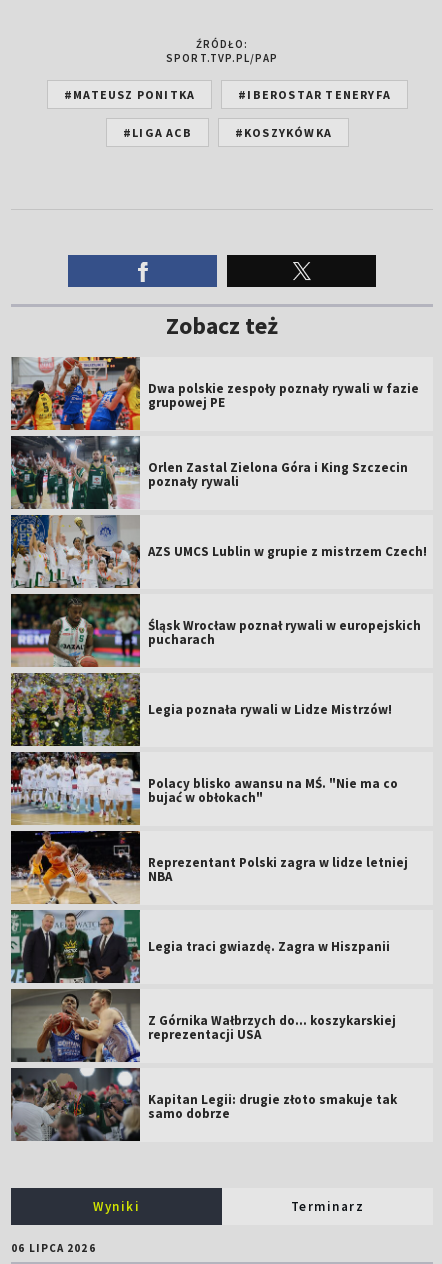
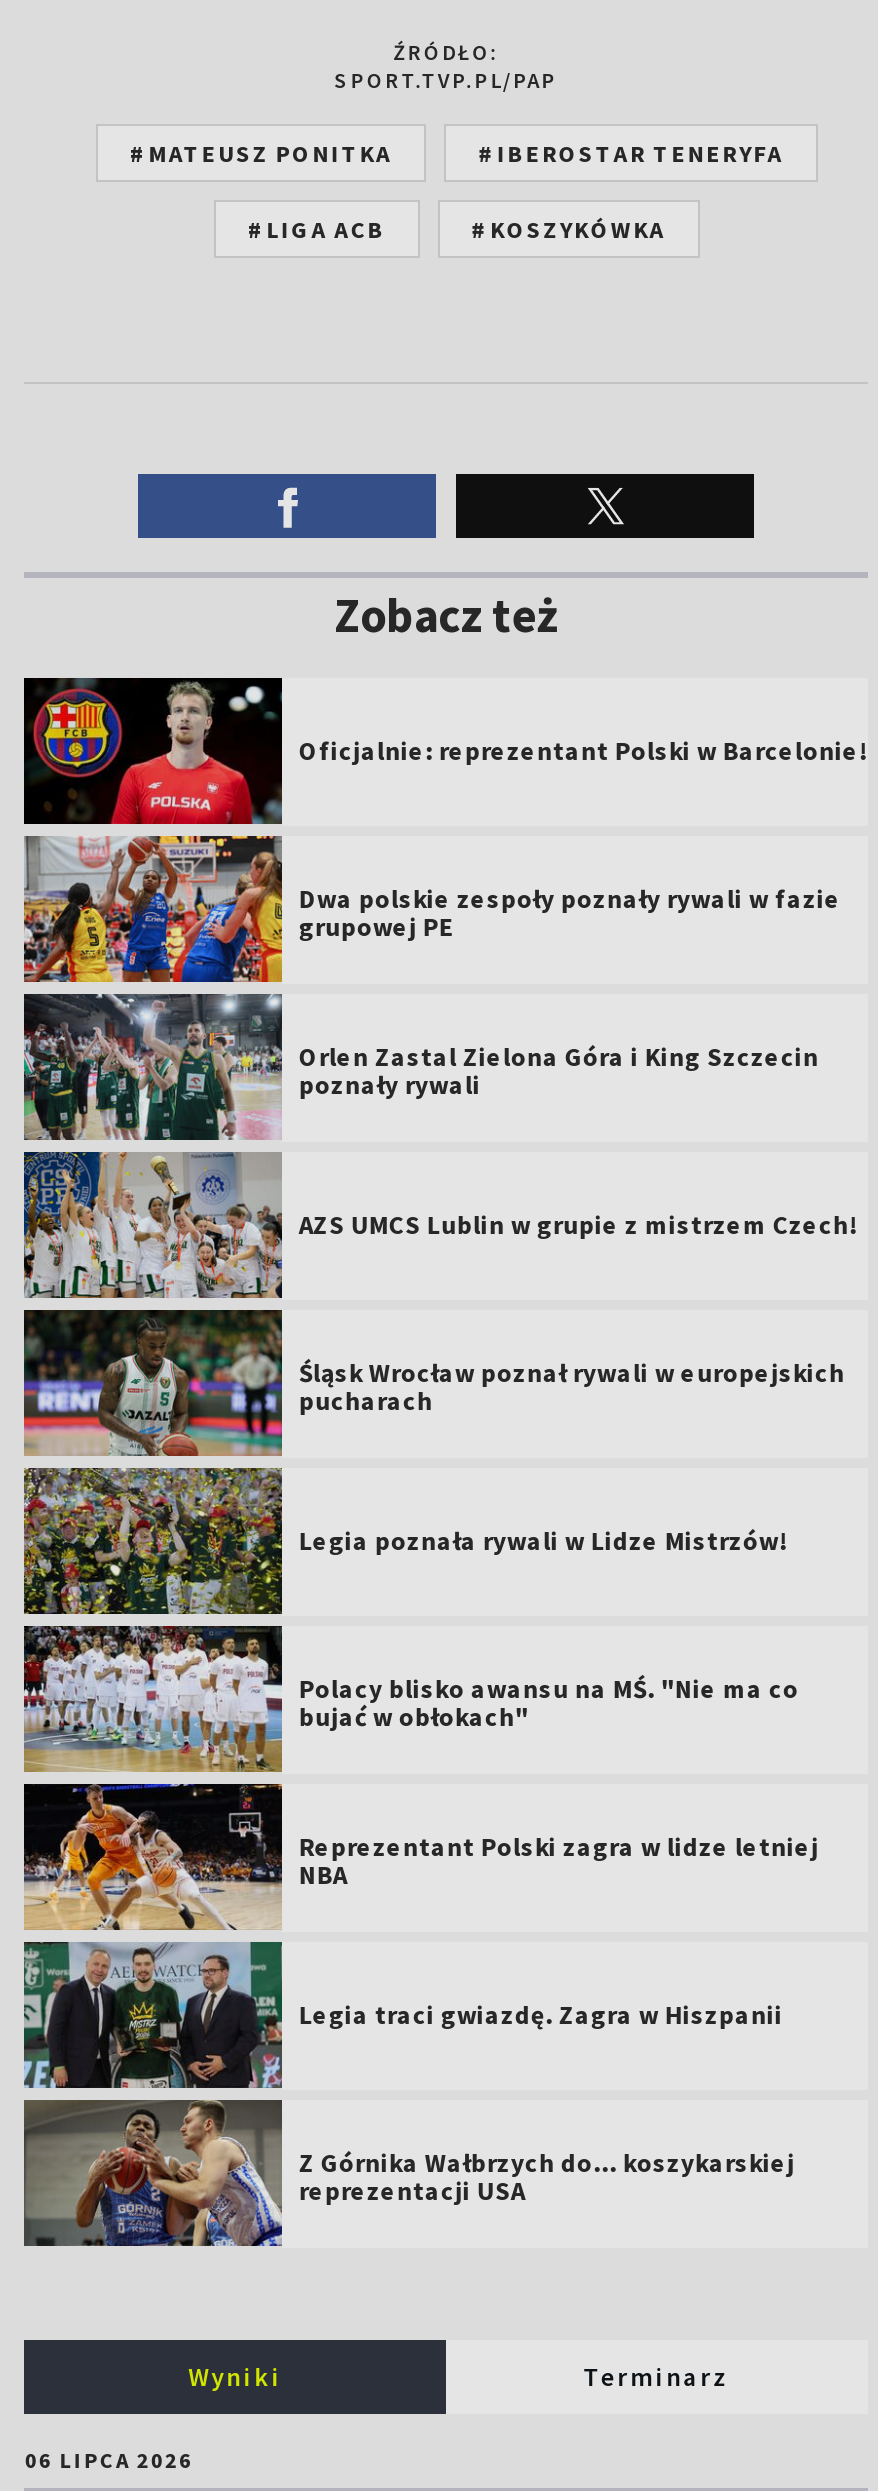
none -> [22,676,867,826] [image] | Oficjalnie: reprezentant Polski w Barcelonie!
moved [148,380,427,1043] -> [299,882,857,2208]: Dwa polskie zespoły poznały rywali w fazie | grupowej PE | Orlen Zastal Zielona Góra i King Szczecin | ... | Z Górnika Wałbrzych do... koszykarskiej | reprezentacji USA
[12,1067,397,1142] [image] | Kapitan Legii: drugie złoto smakuje tak | samo dobrze -> none

